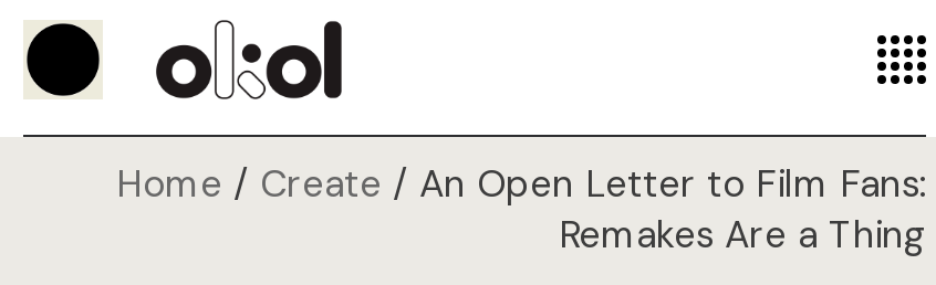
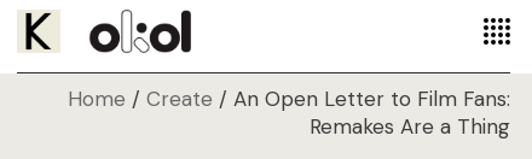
[25,22,101,97] [image] -> [19,12,58,51] [image]

